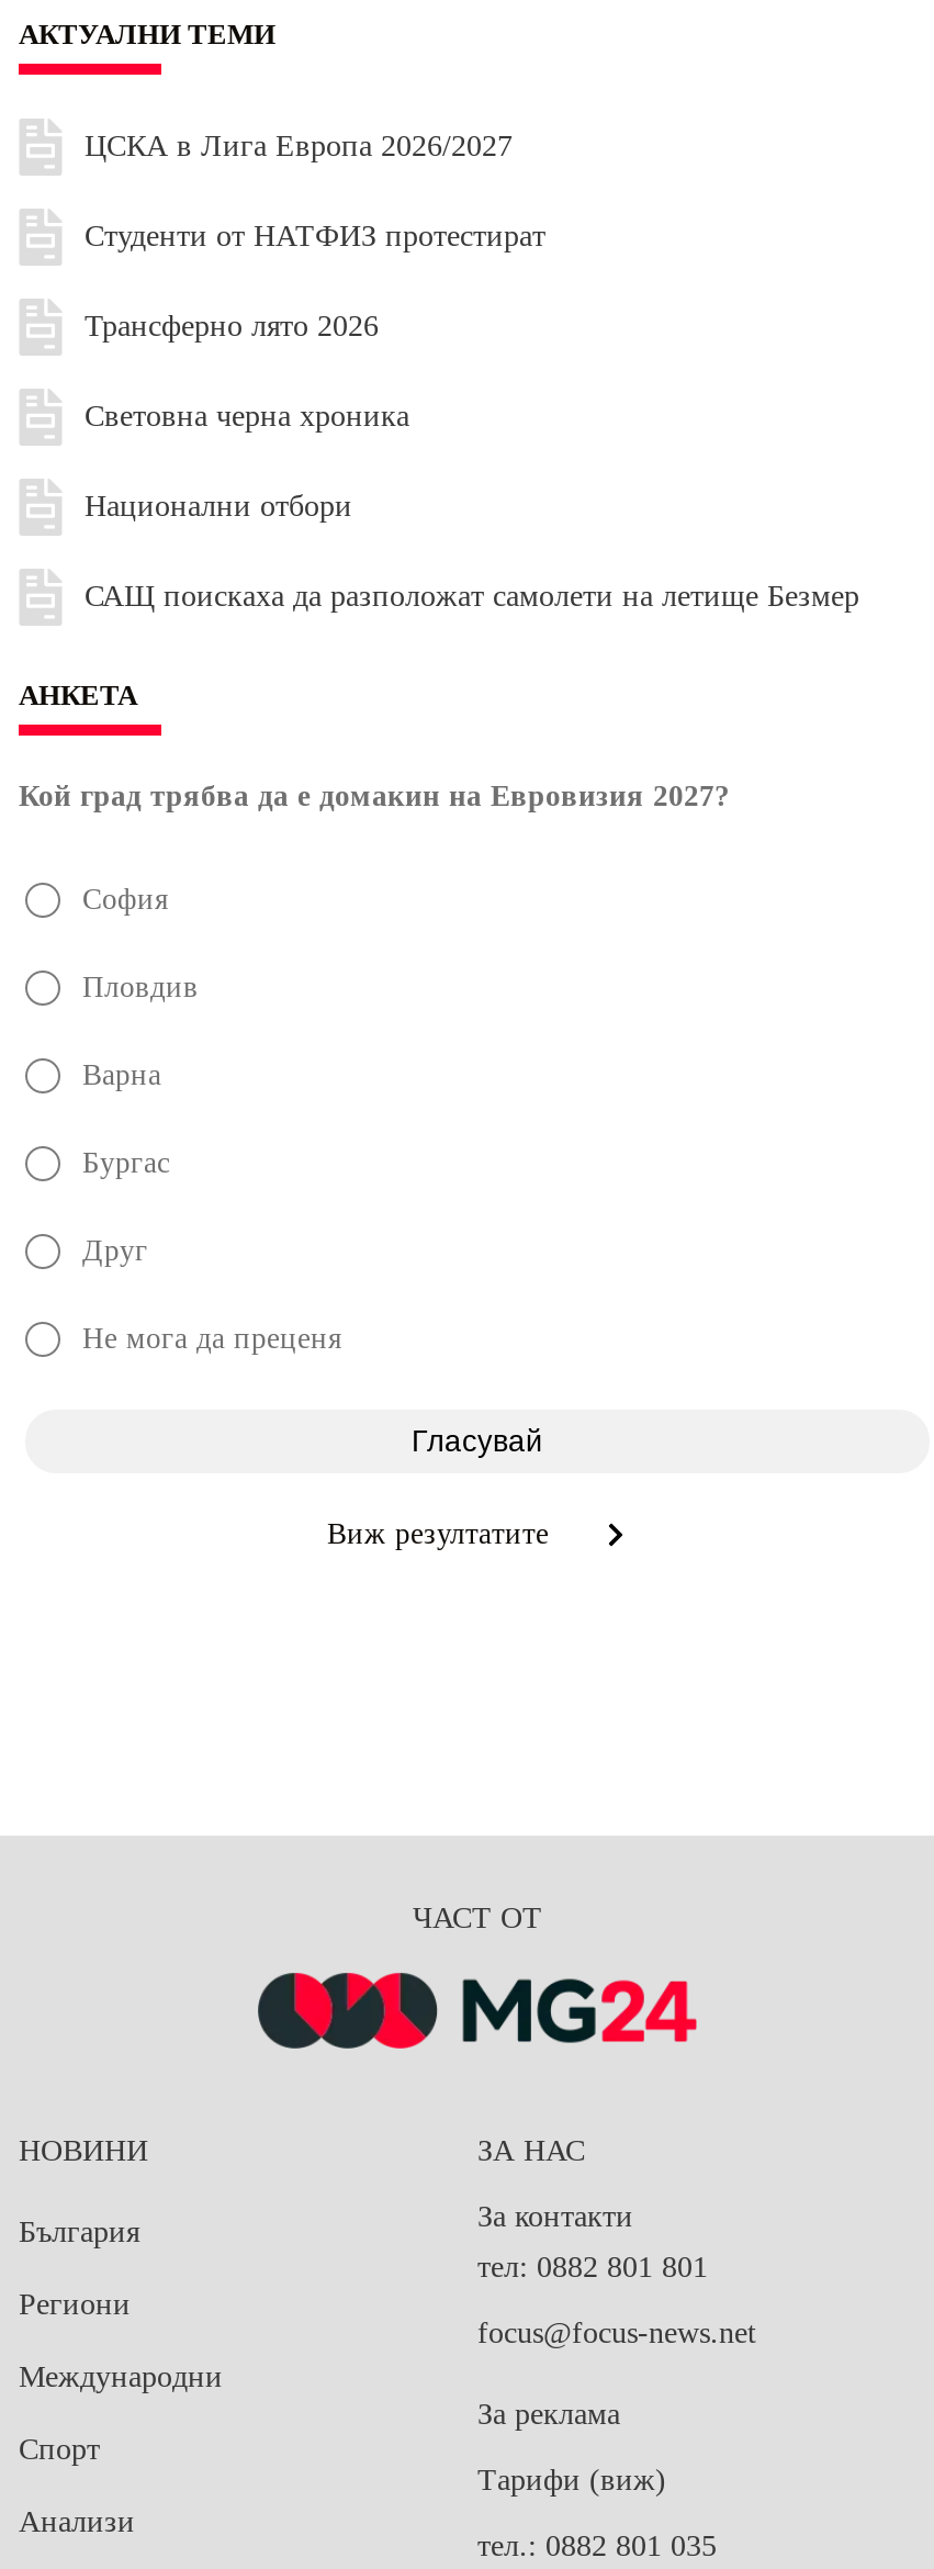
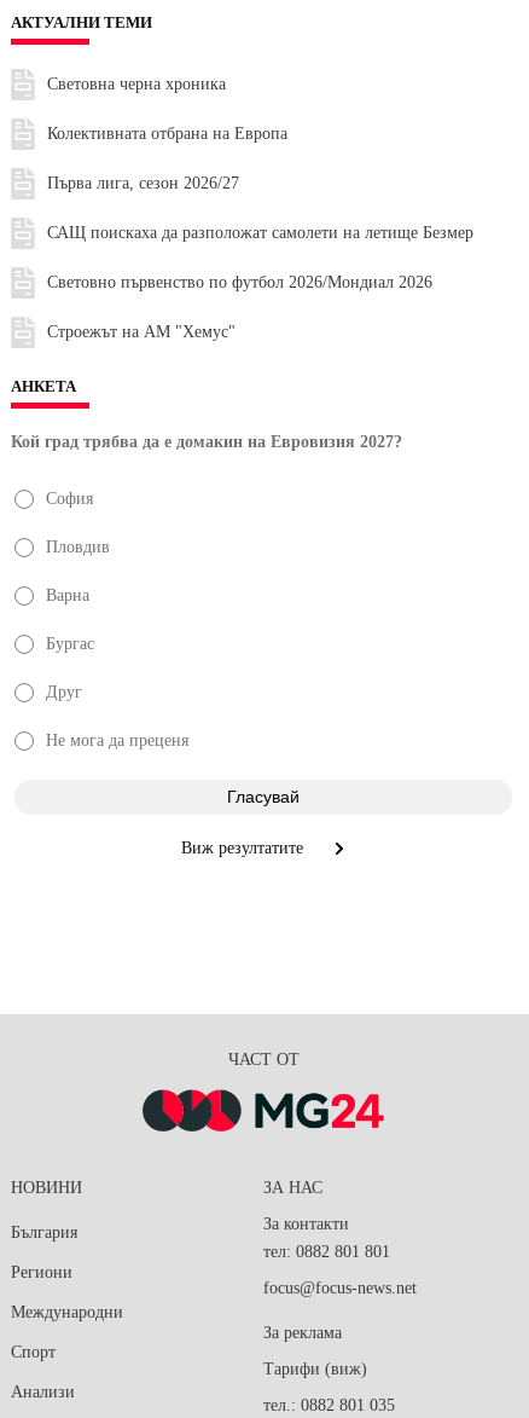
[85,129,545,342] ЦСКА в Лига Европа 2026/2027 | Студенти от НАТФИЗ протестират | Трансферно лято 2026 -> none
moved [85,399,409,432] -> [47,74,226,93]: Световна черна хроника
[85,489,352,522] Национални отбори -> [47,124,287,192] Колективната отбрана на Европа | Първа лига, сезон 2026/27
moved [85,579,859,612] -> [47,223,473,241]: САЩ поискаха да разположат самолети на летище Безмер
none -> [47,273,432,340] Световно първенство по футбол 2026/Мондиал 2026 | Строежът на АМ "Хемус"

